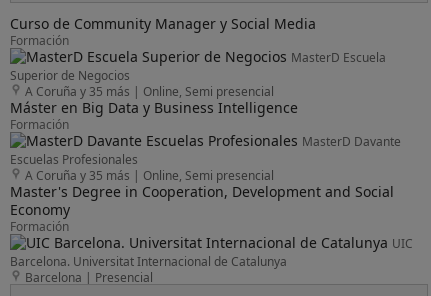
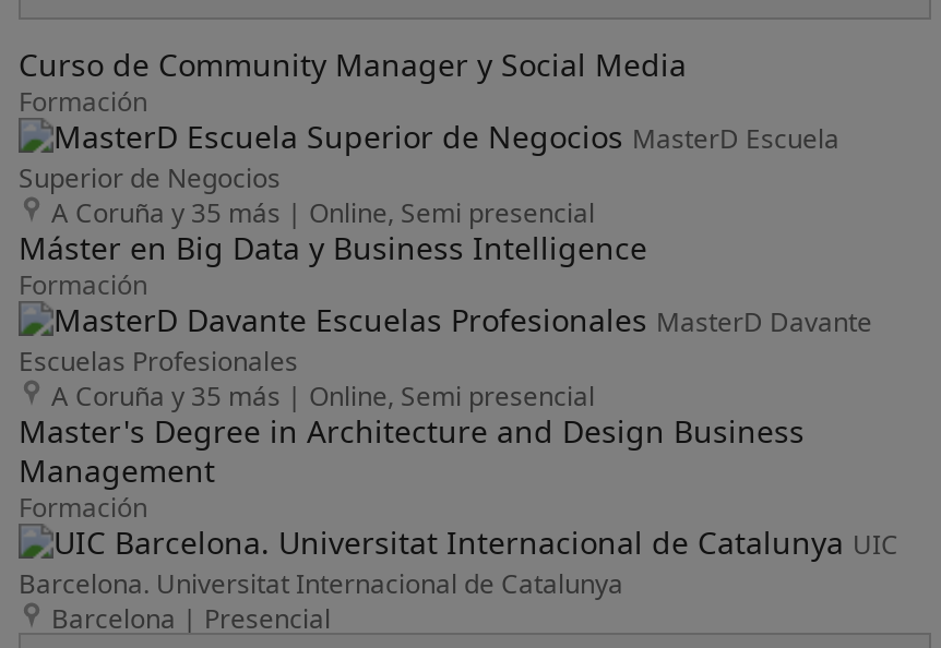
[10,182,394,219] Master's Degree in Cooperation, Development and Social | Economy -> [19,410,805,491] Master's Degree in Architecture and Design Business | Management

